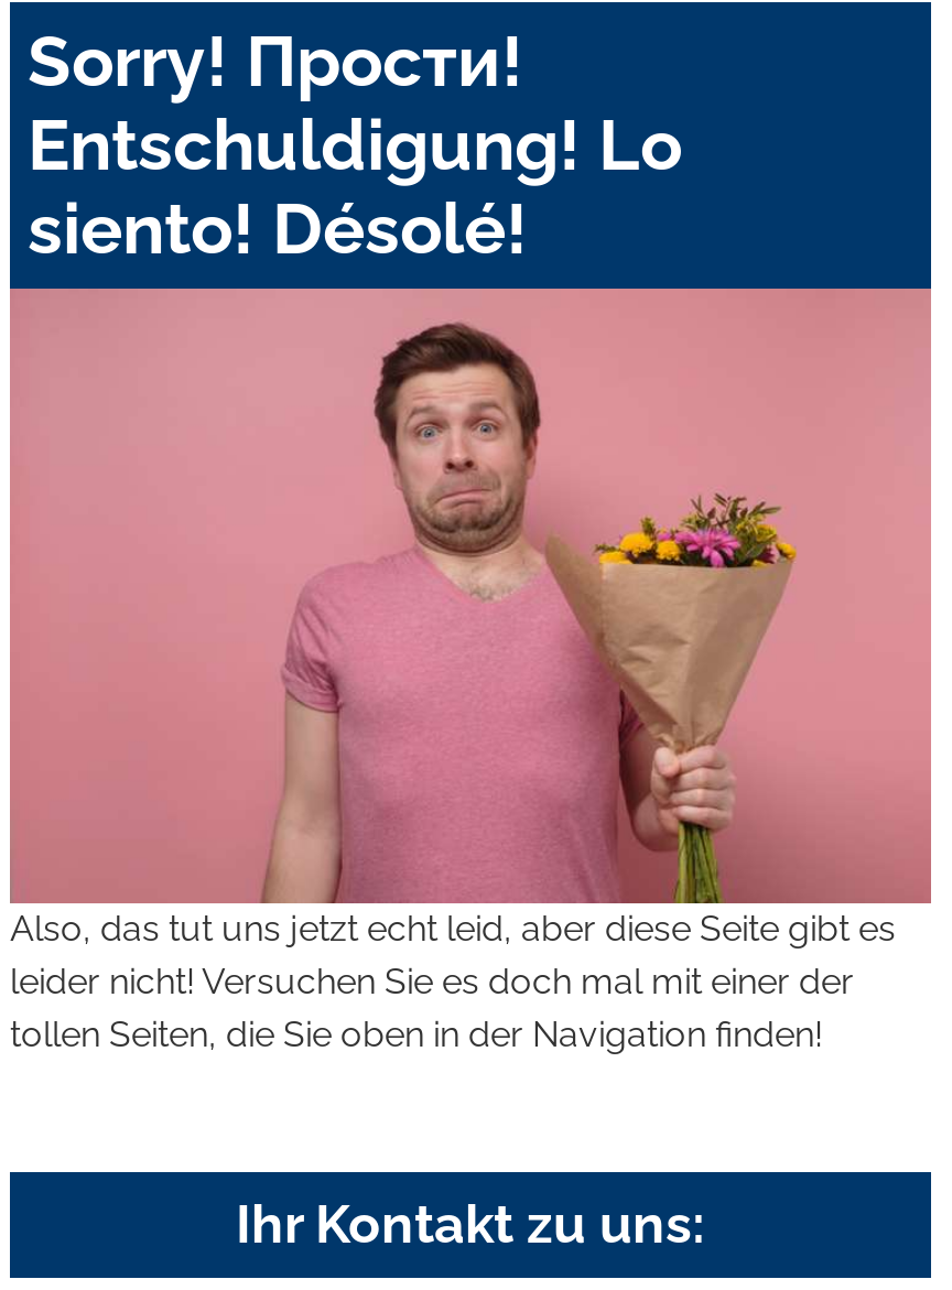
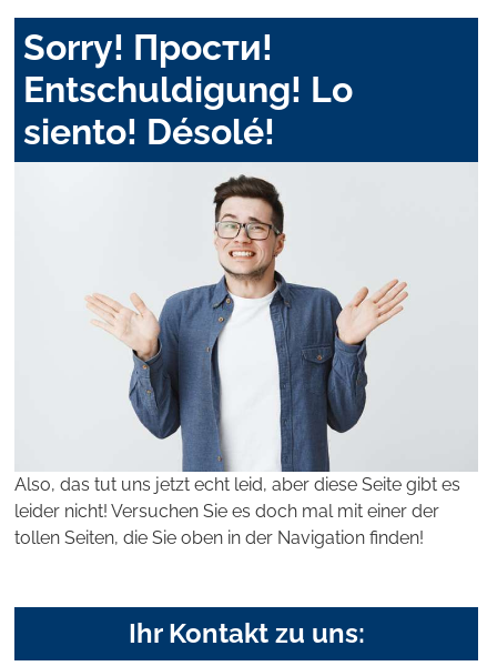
[10,286,931,903] [image] -> [16,161,477,471] [image]

